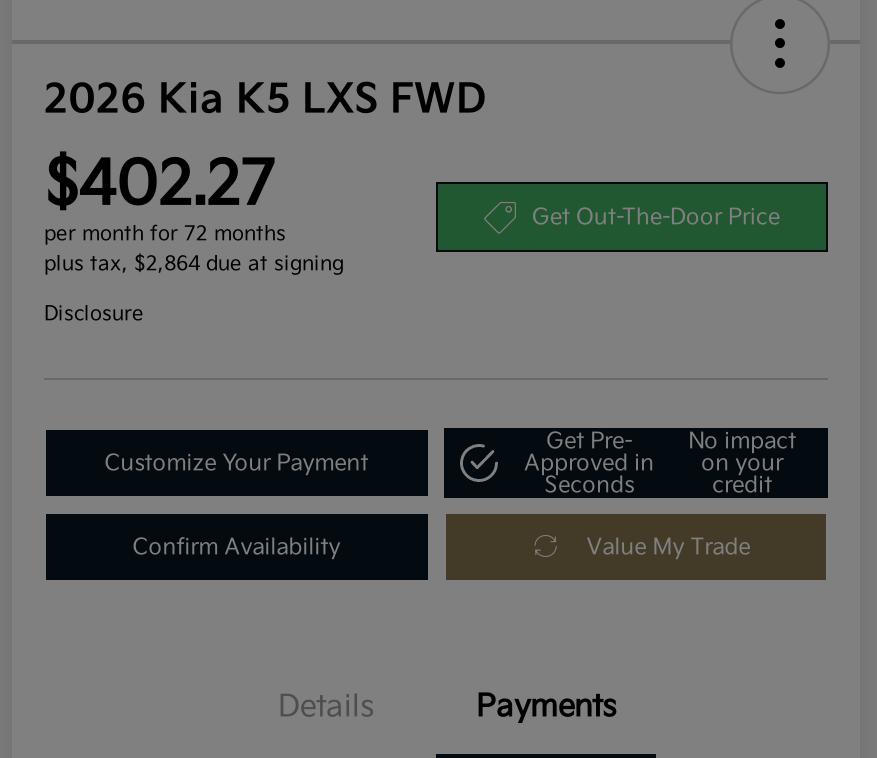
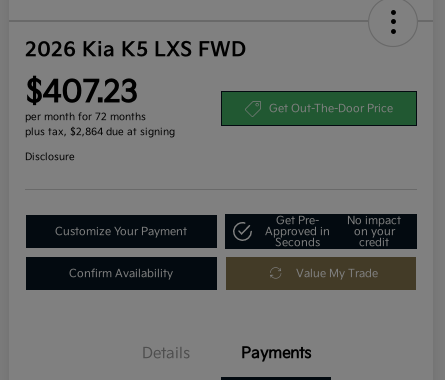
[44,150,274,222] $402.27 -> [25,75,138,111] $407.23

